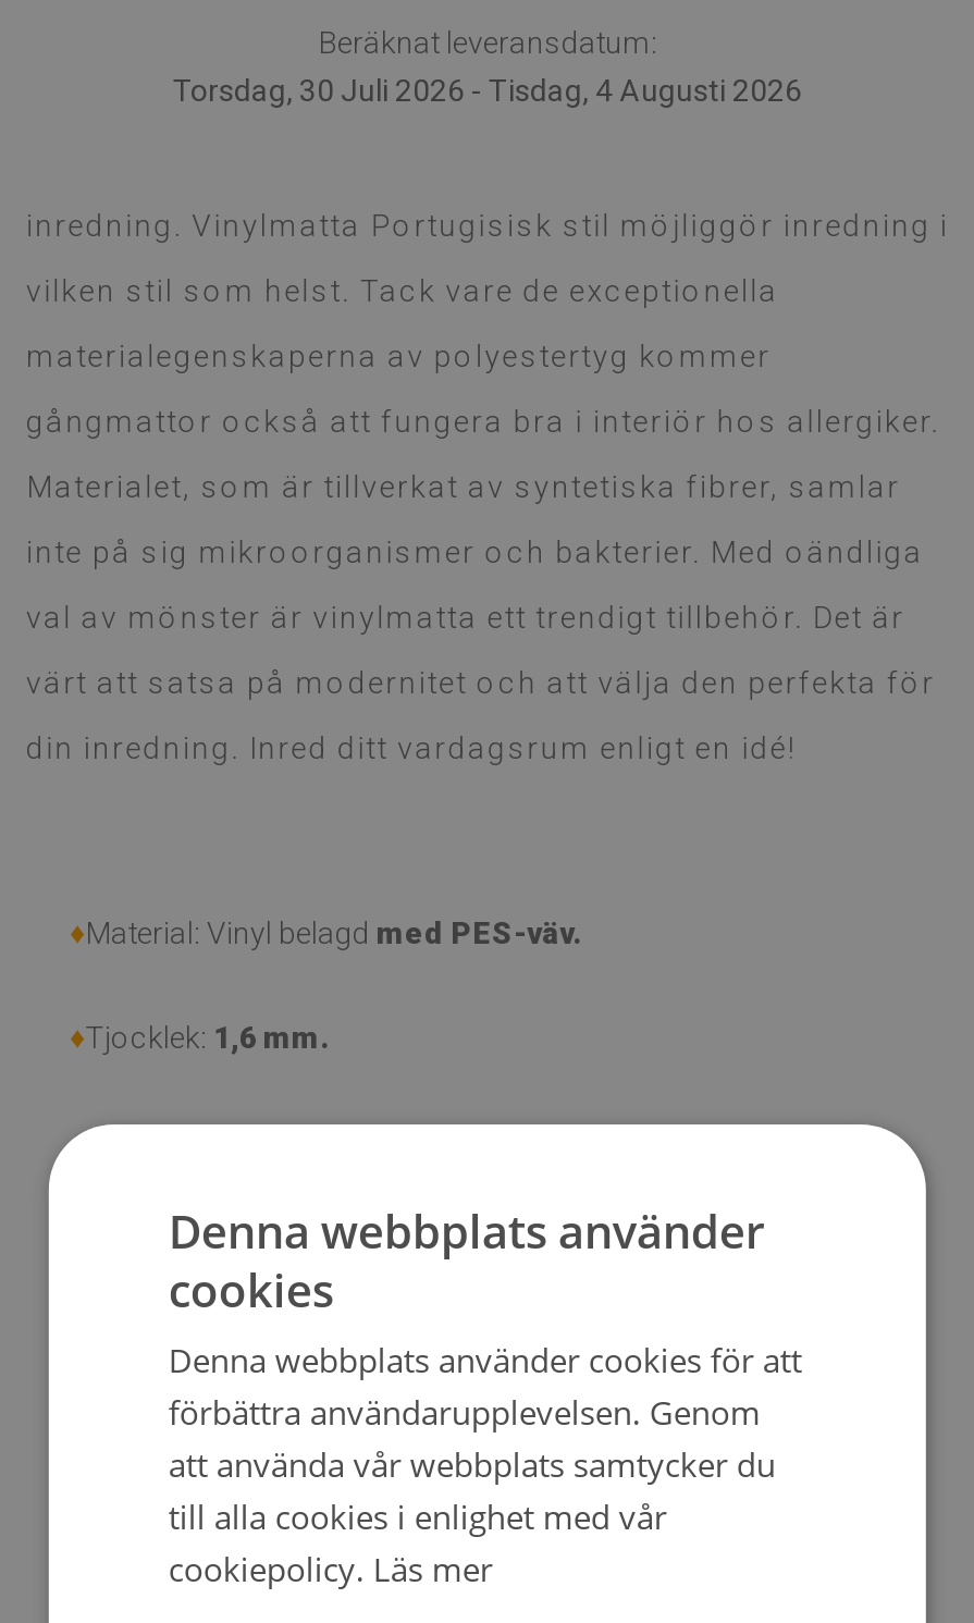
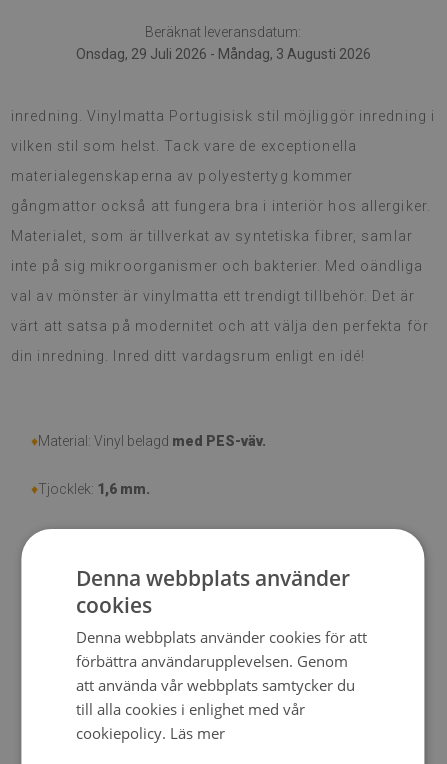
[173,73,802,108] Torsdag, 30 Juli 2026 - Tisdag, 4 Augusti 2026 -> [75,46,370,62] Onsdag, 29 Juli 2026 - Måndag, 3 Augusti 2026

